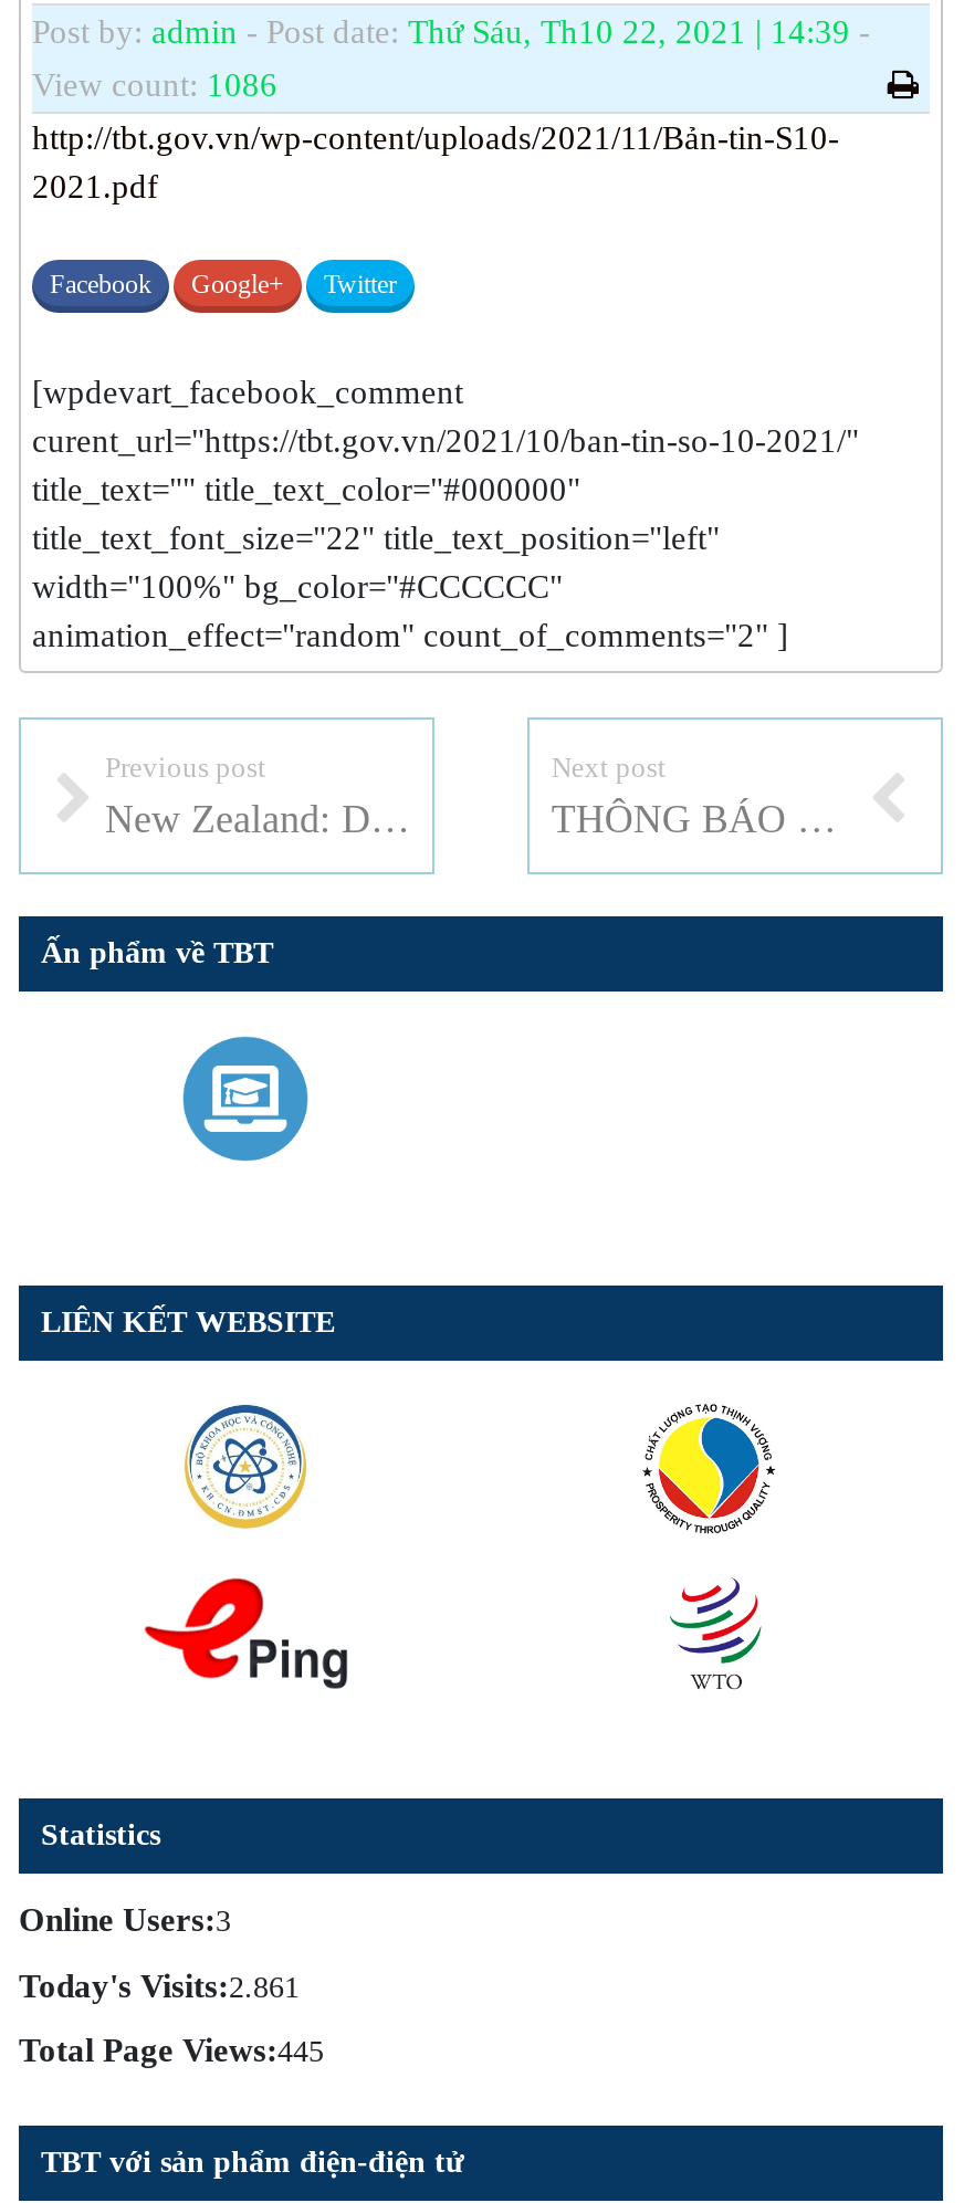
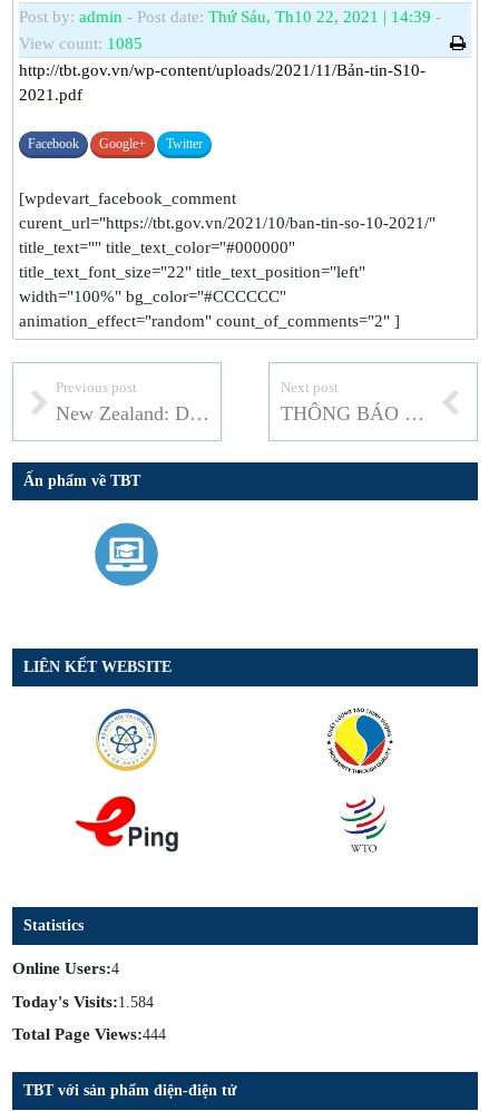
[32,68,277,103] View count: 1086 -> [19,35,143,52] View count: 1085
[19,1903,231,1938] Online Users:3 -> [12,960,119,977] Online Users:4
[19,1968,300,2003] Today's Visits:2.861 -> [12,992,154,1010] Today's Visits:1.584
[19,2033,324,2068] Total Page Views:445 -> [12,1025,166,1043] Total Page Views:444

